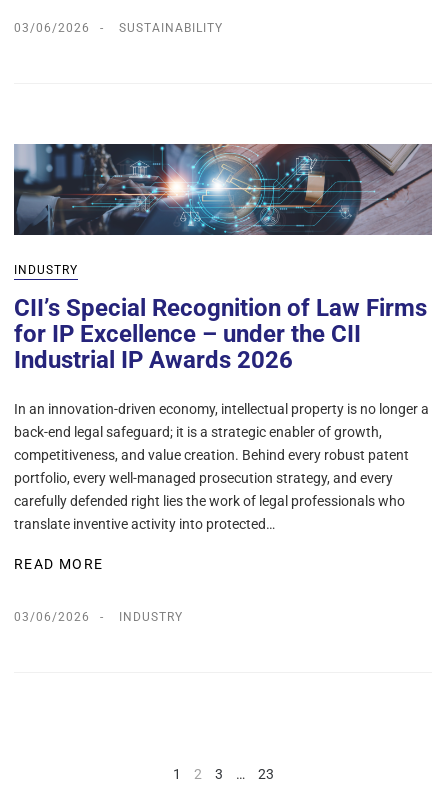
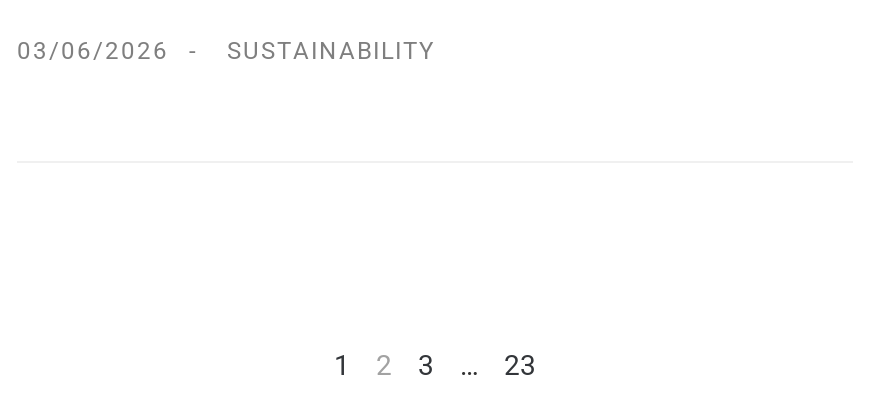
[13,143,433,624] [image] | INDUSTRY | CII’s Special Recognition of Law Firms | for IP Excellence – under the CII | Industrial IP Awards 2026 | In an innovation-driven economy, intellectual property is no longer a | back-end legal safeguard; it is a strategic enabler of growth, | competitiveness, and value creation. Behind every robust patent | portfolio, every well-managed prosecution strategy, and every | carefully defended right lies the work of legal professionals who | translate inventive activity into protected… | READ MORE | 03/06/2026 | INDUSTRY -> none

